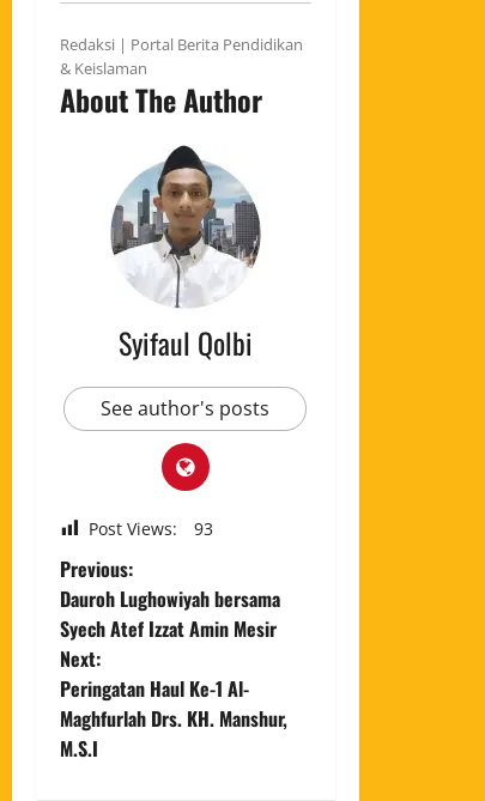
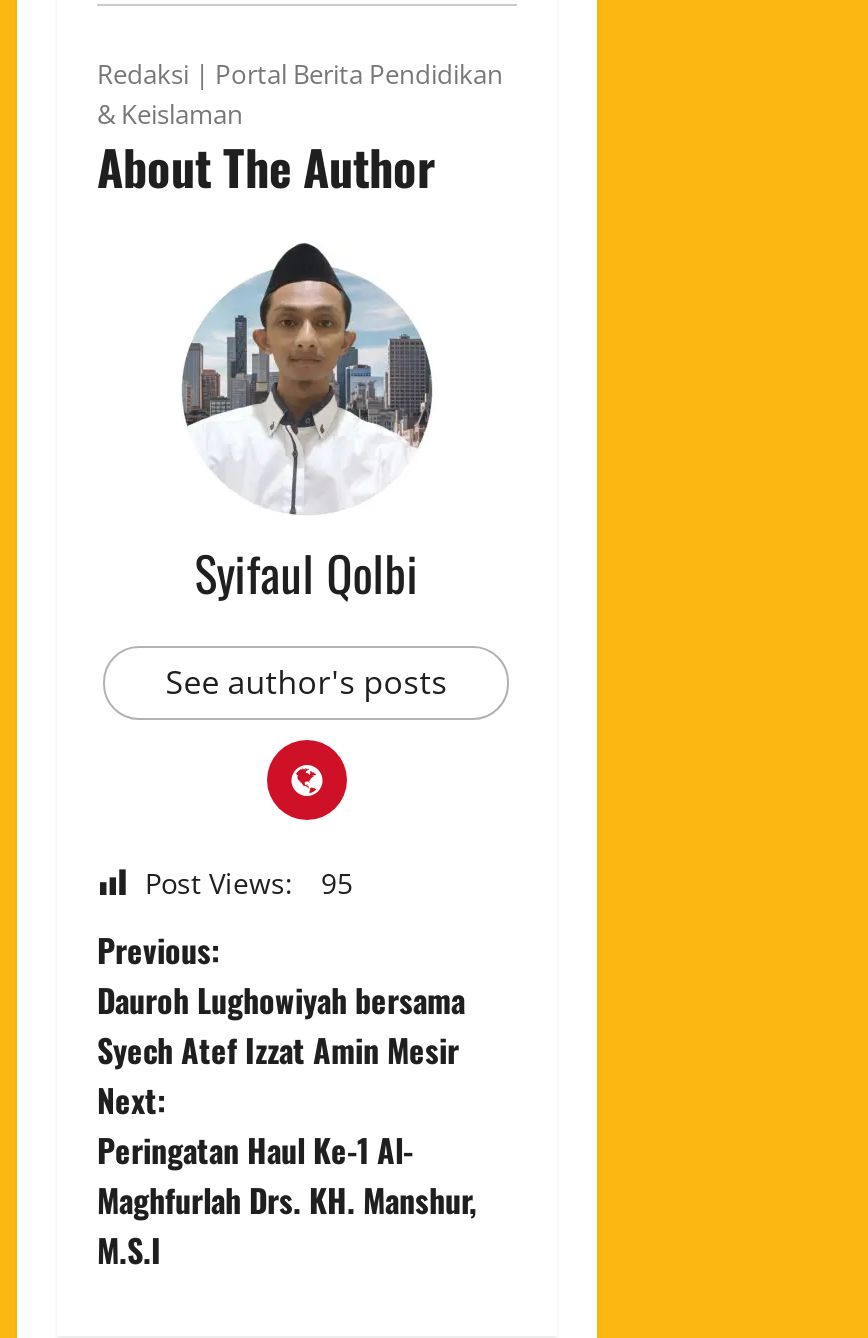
[89,517,213,540] Post Views: 93 -> [145,864,353,902] Post Views: 95

